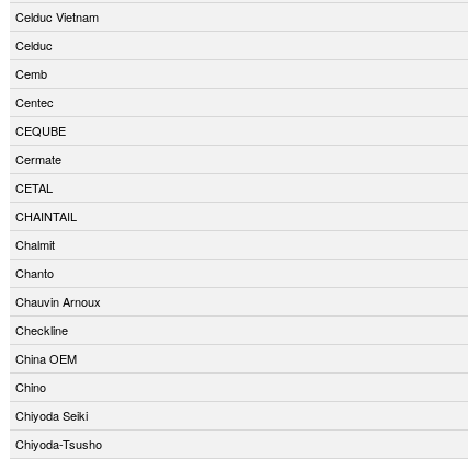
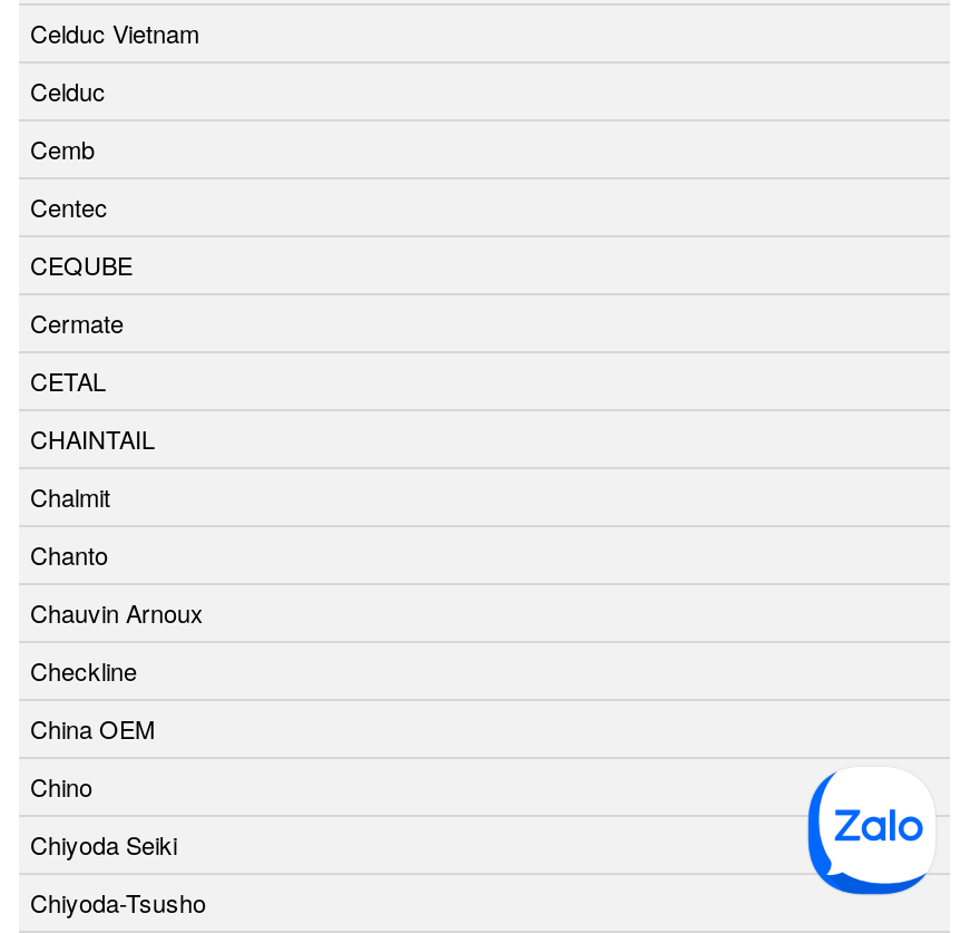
none -> [805,770,934,897] [image]

